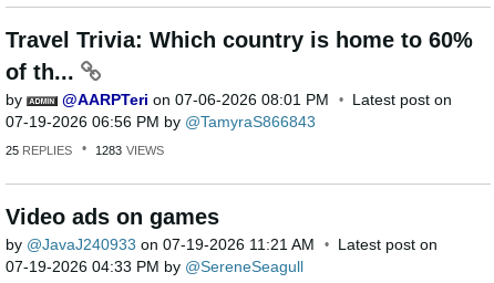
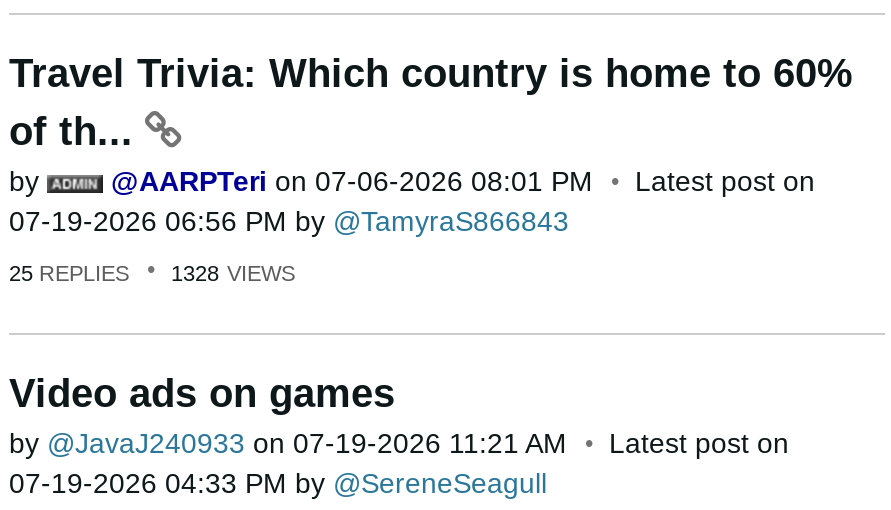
[6,143,164,157] 25 REPLIES 1283 VIEWS -> [9,260,295,284] 25 REPLIES 1328 VIEWS

